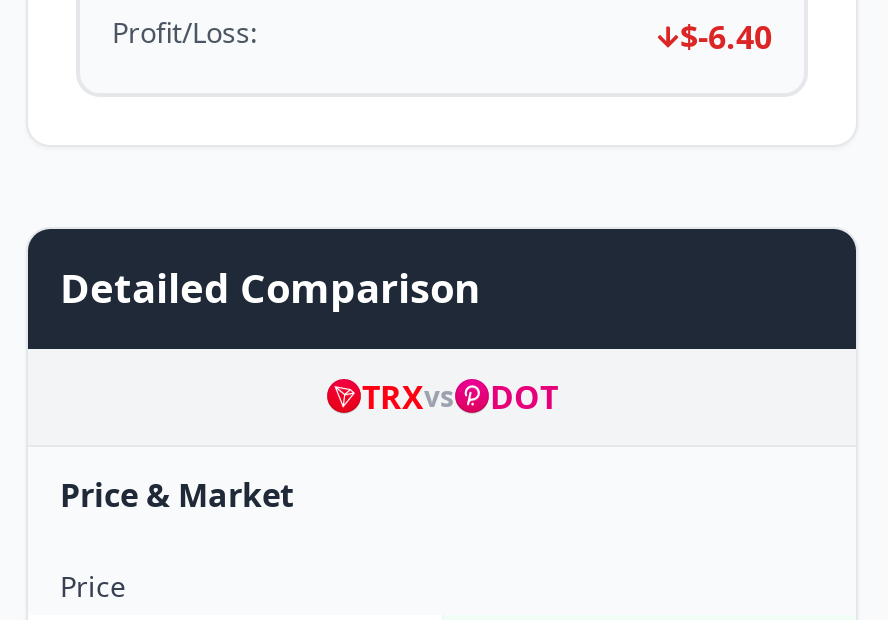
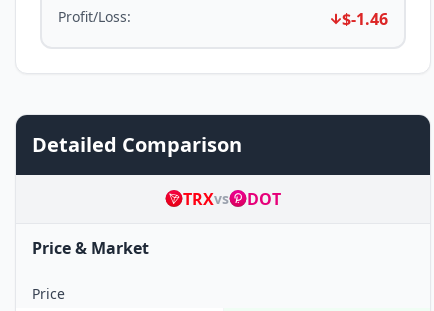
[680,15,772,59] $-6.40 -> [342,8,388,30] $-1.46

